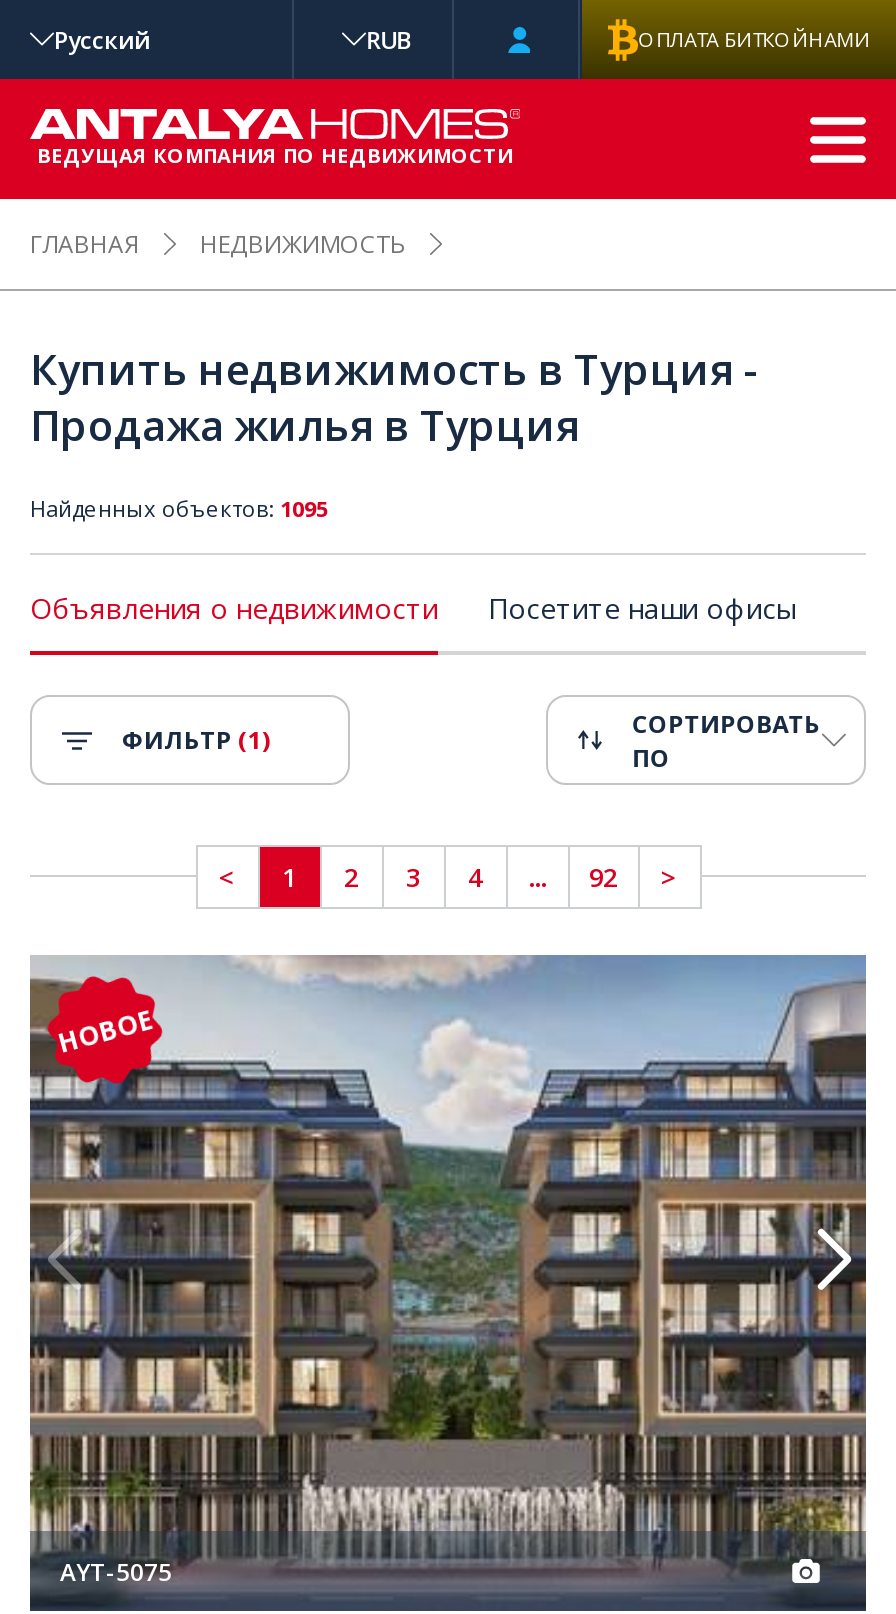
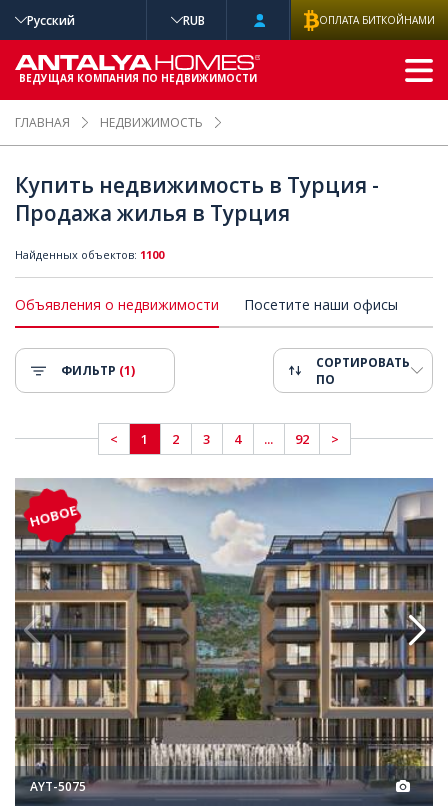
[30,493,328,523] Найденных объектов: 1095 -> [15,247,164,262] Найденных объектов: 1100

